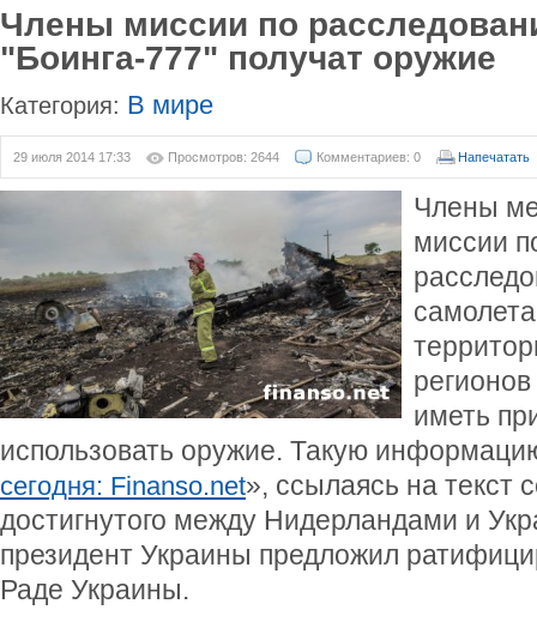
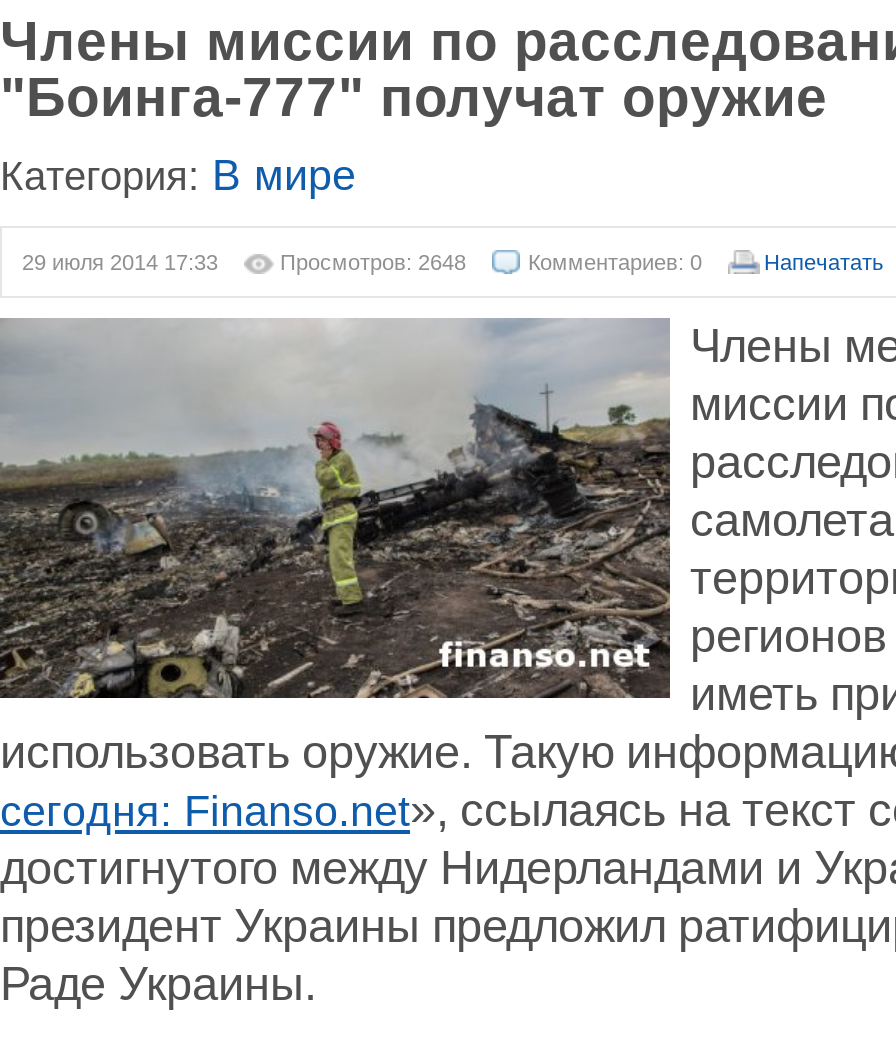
[168,150,279,164] Просмотров: 2644 -> [280,250,466,274] Просмотров: 2648

